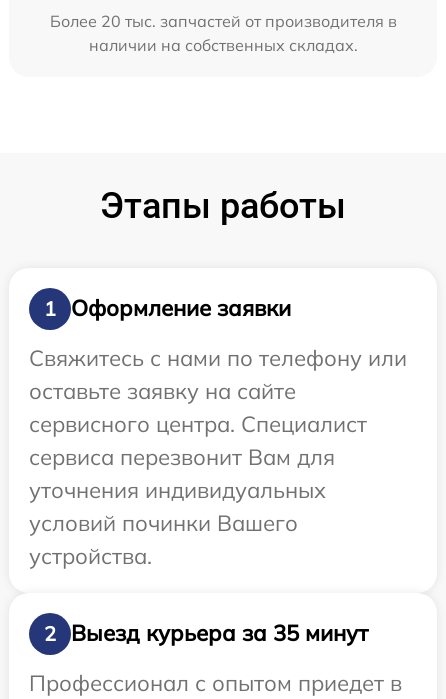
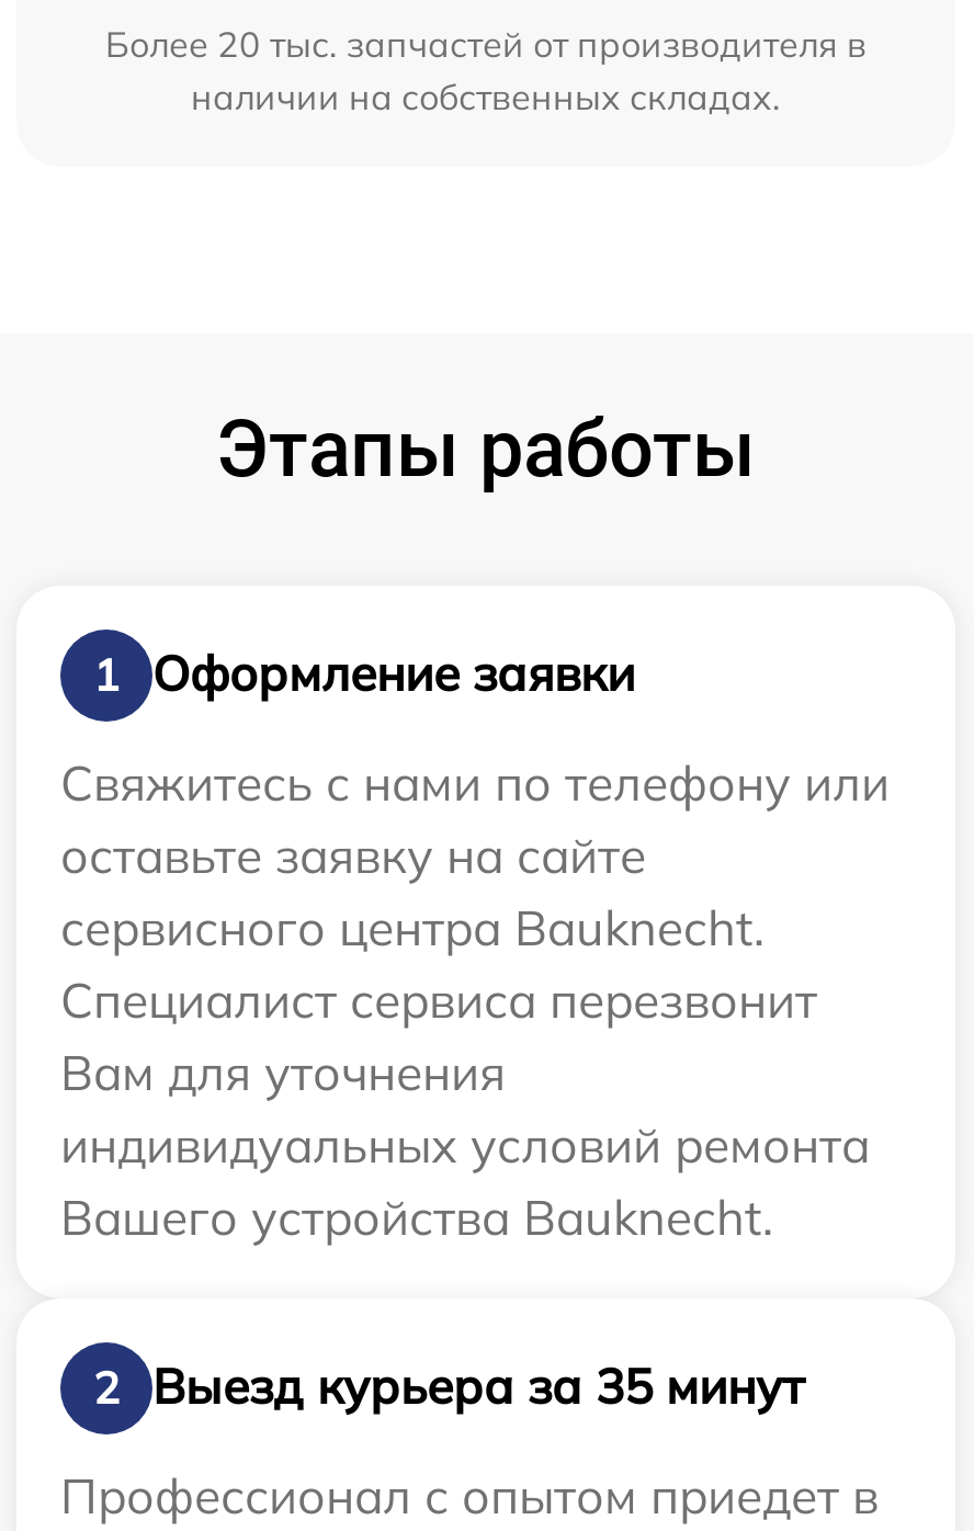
[29,410,367,570] сервисного центра. Специалист | сервиса перезвонит Вам для | уточнения индивидуальных | условий починки Вашего | устройства. -> [60,896,870,1247] сервисного центра Bauknecht. | Специалист сервиса перезвонит | Вам для уточнения | индивидуальных условий ремонта | Вашего устройства Bauknecht.

